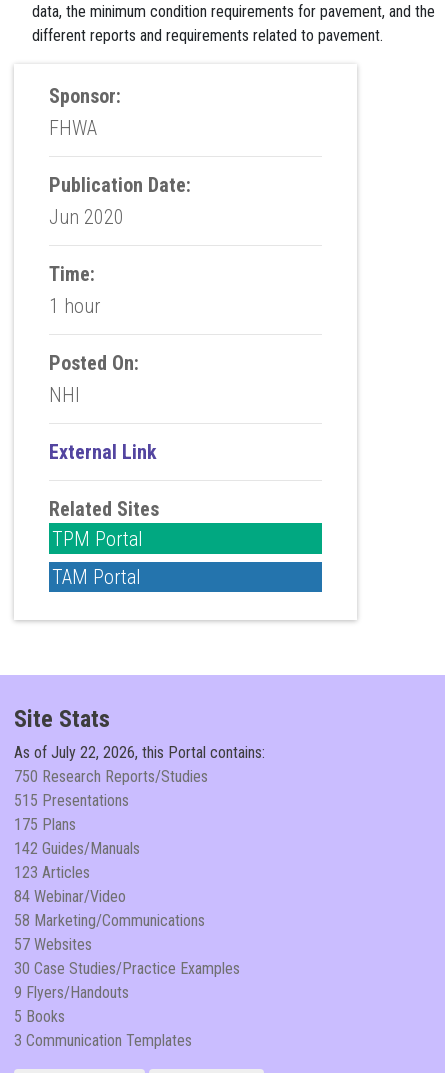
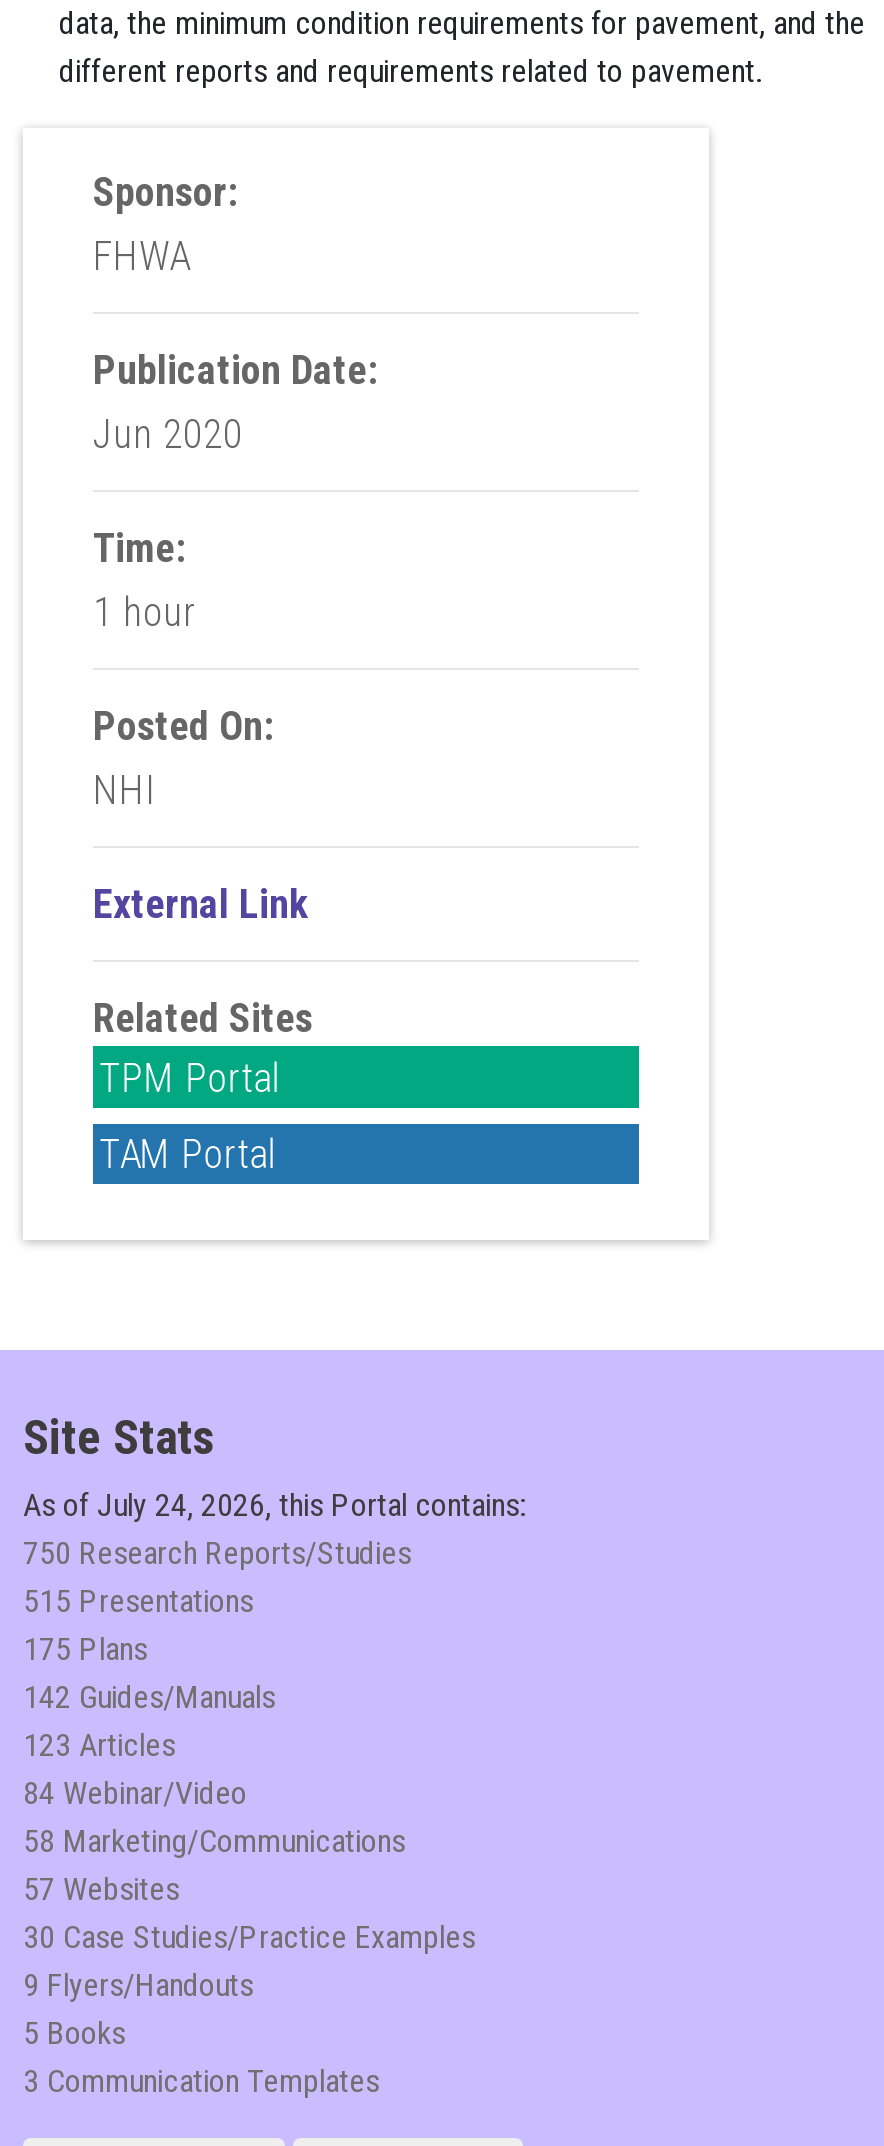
[14,743,265,762] As of July 22, 2026, this Portal contains: -> [23,1486,525,1524] As of July 24, 2026, this Portal contains:

